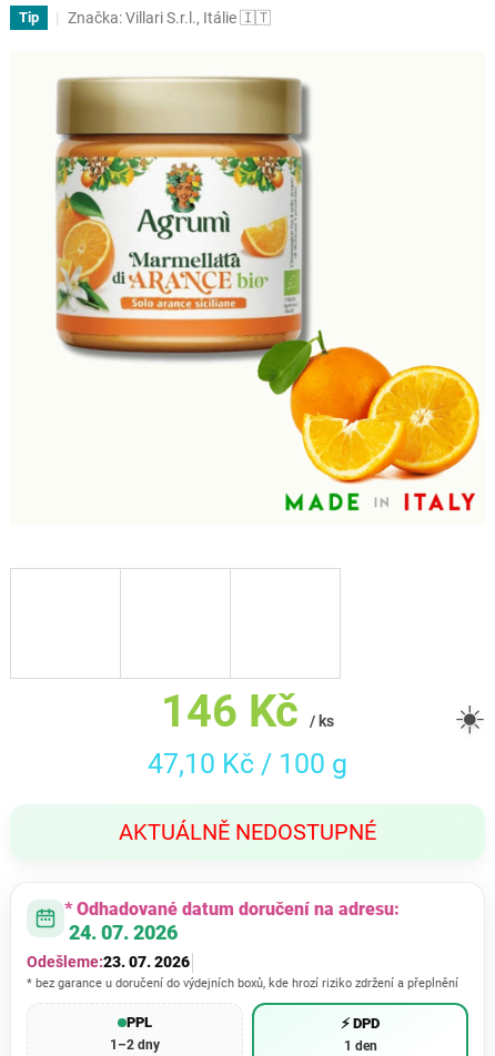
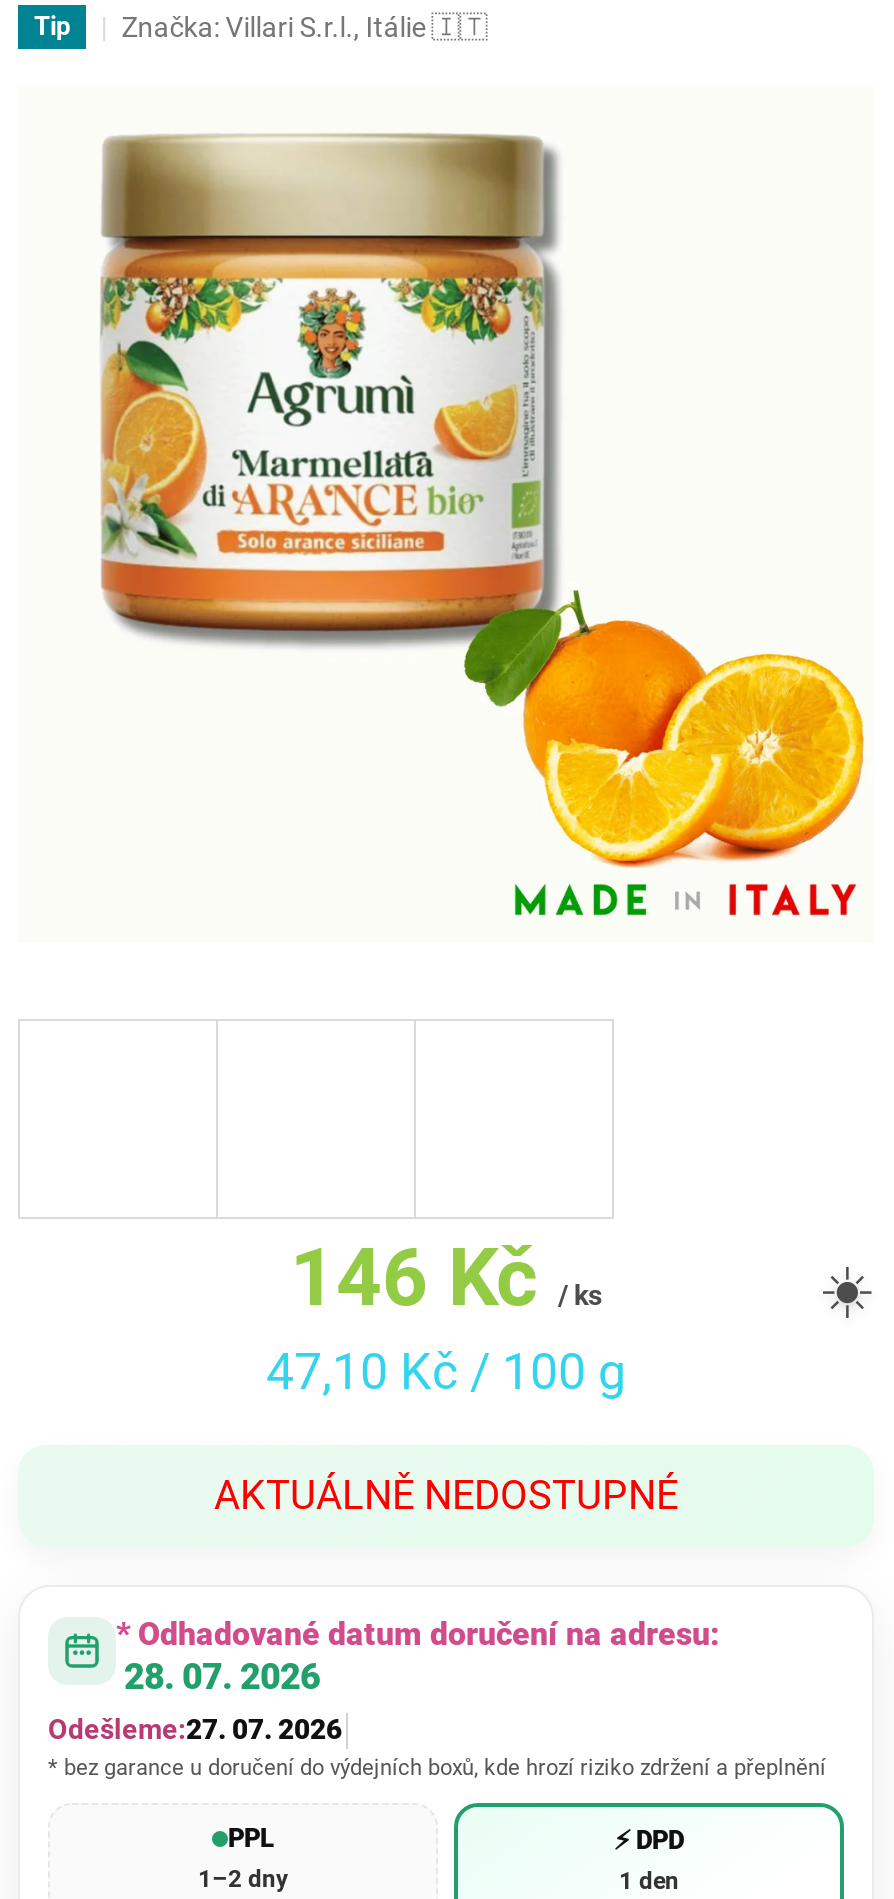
[69,921,178,944] 24. 07. 2026 -> [124,1656,320,1698] 28. 07. 2026
[27,953,190,971] Odešleme:23. 07. 2026 -> [48,1714,342,1746] Odešleme:27. 07. 2026

